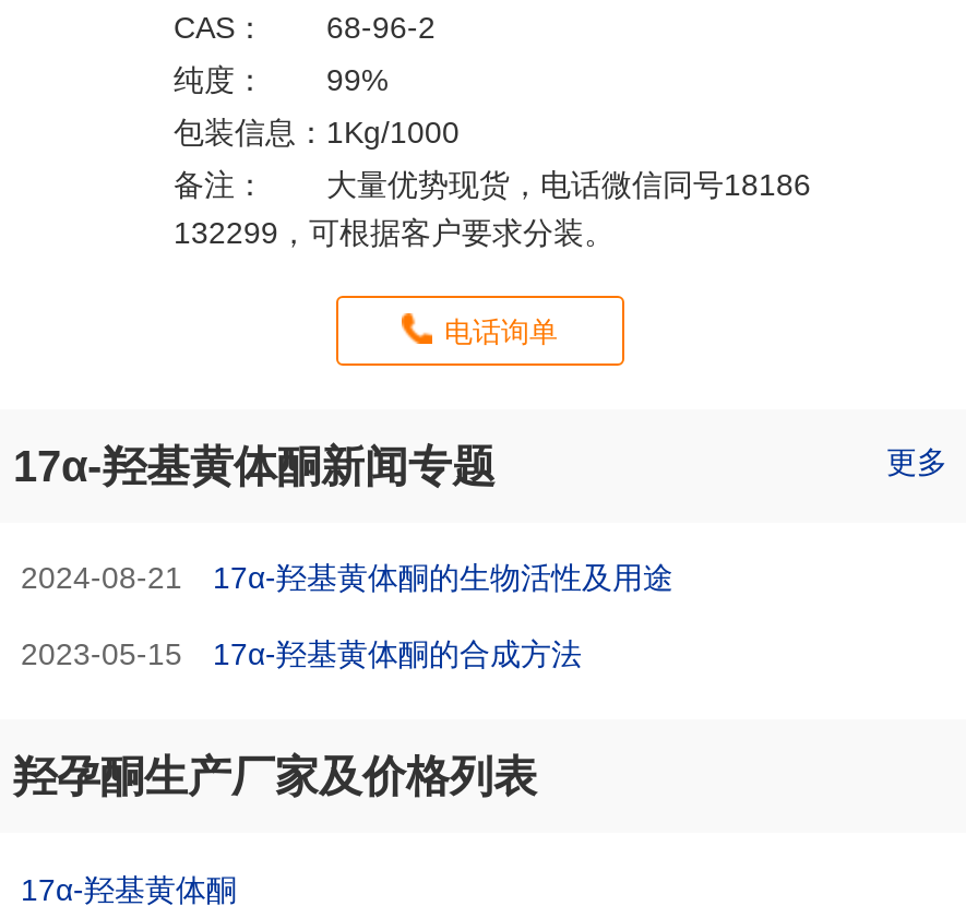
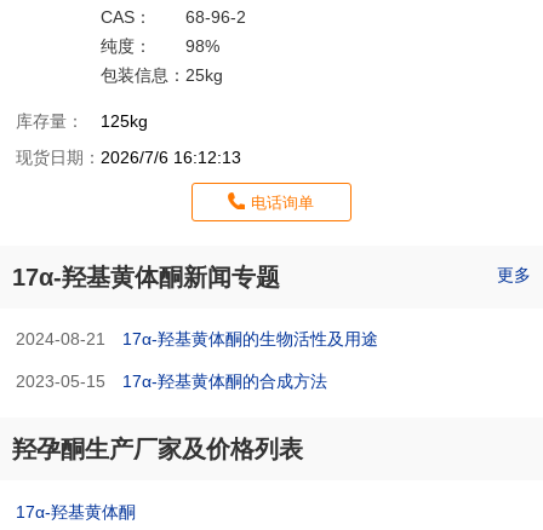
[173,63,811,251] 99% | 包装信息：1Kg/1000 | 备注： | 大量优势现货，电话微信同号18186 | 132299，可根据客户要求分装。 -> [16,37,242,167] 98% | 包装信息：25kg | 库存量： | 125kg | 现货日期：2026/7/6 16:12:13

